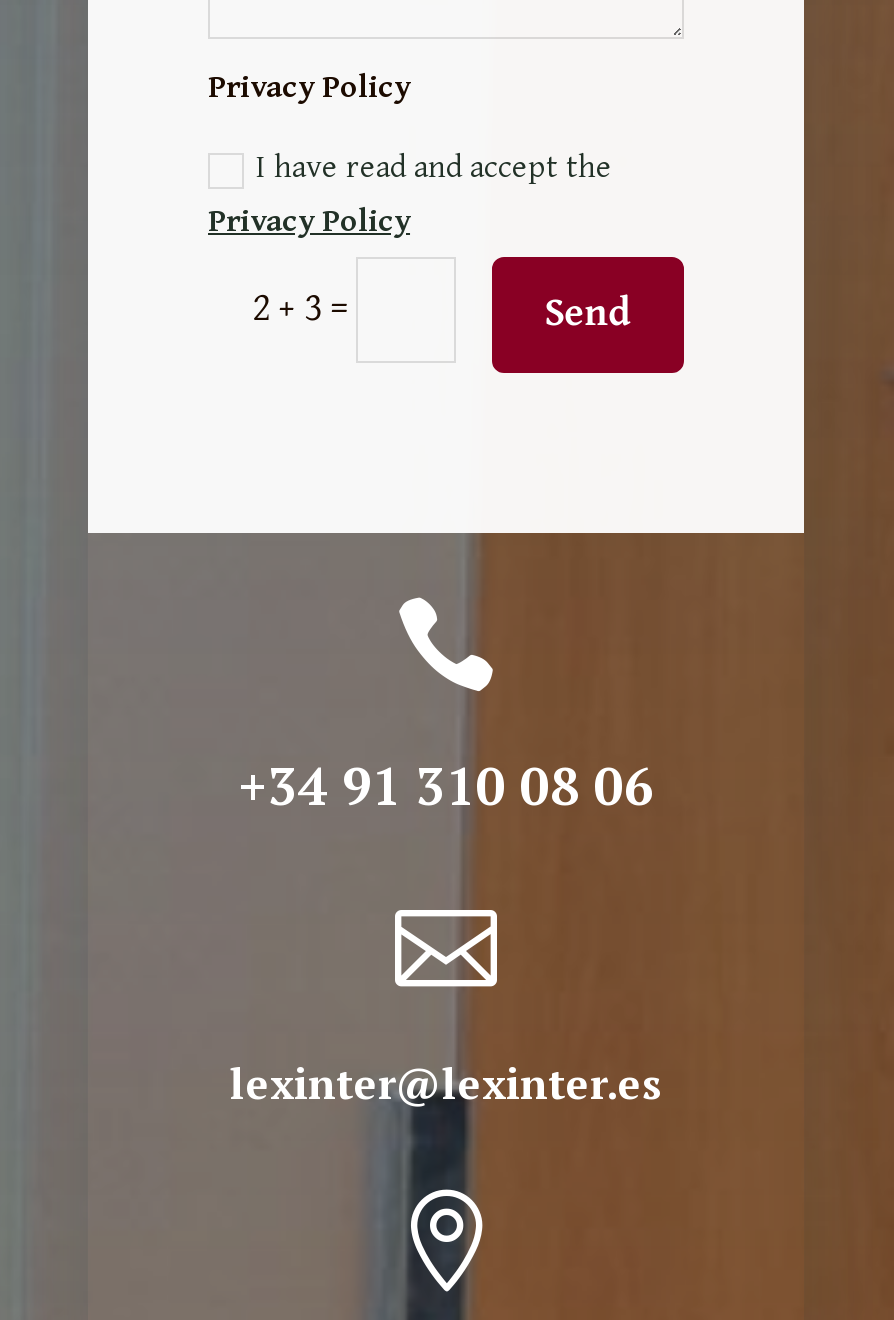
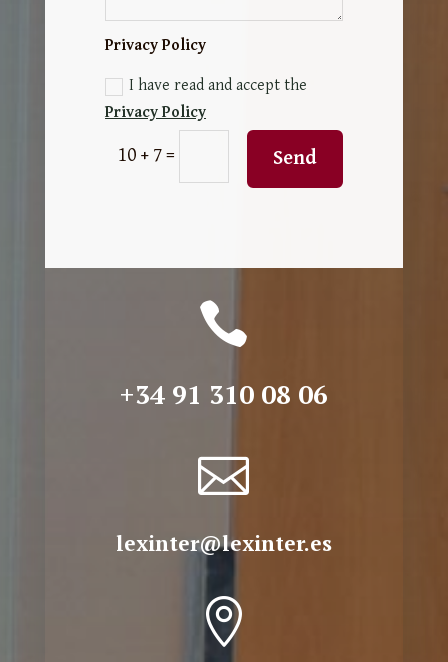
[252,285,356,332] 2 + 3 = -> [118,144,179,168] 10 + 7 =

